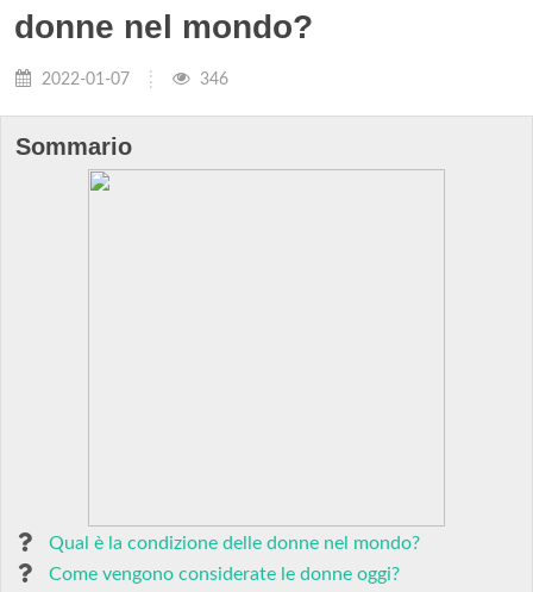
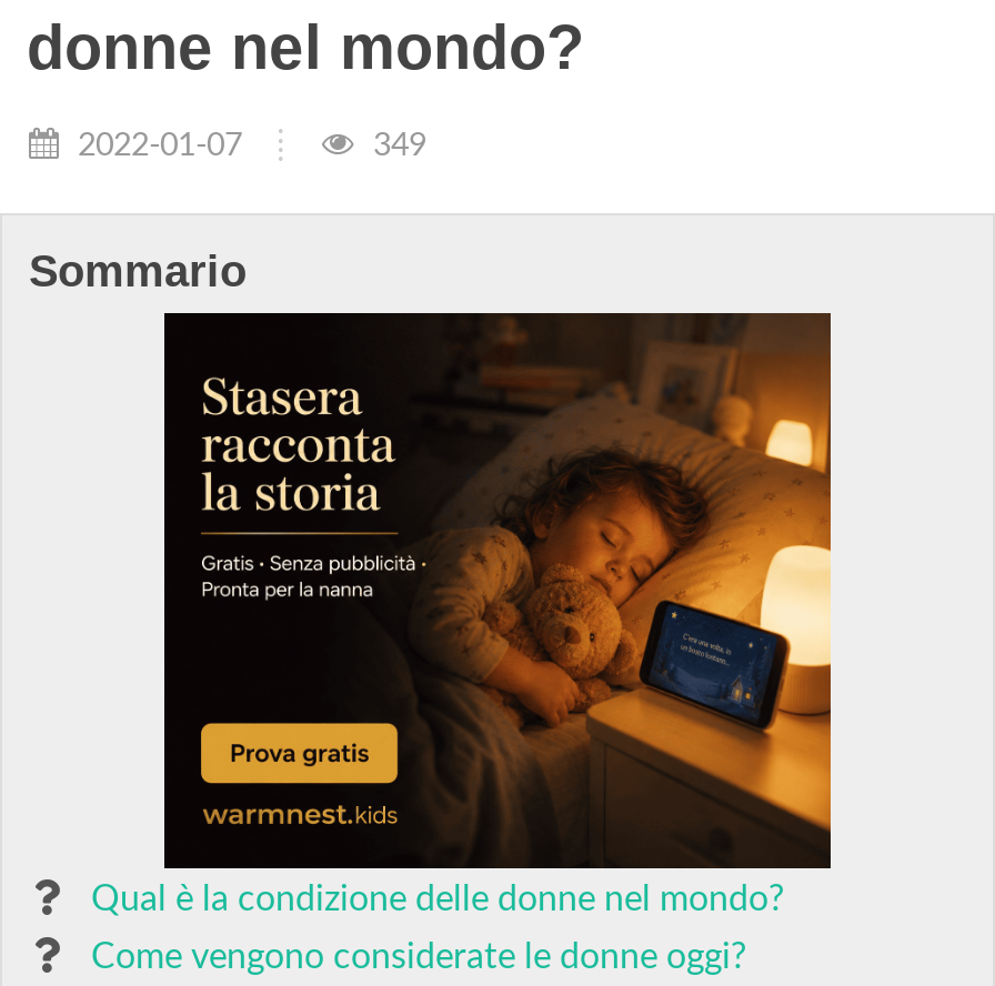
[195,70,228,88] 346 -> [364,129,426,162] 349
none -> [162,311,833,868] [image]

